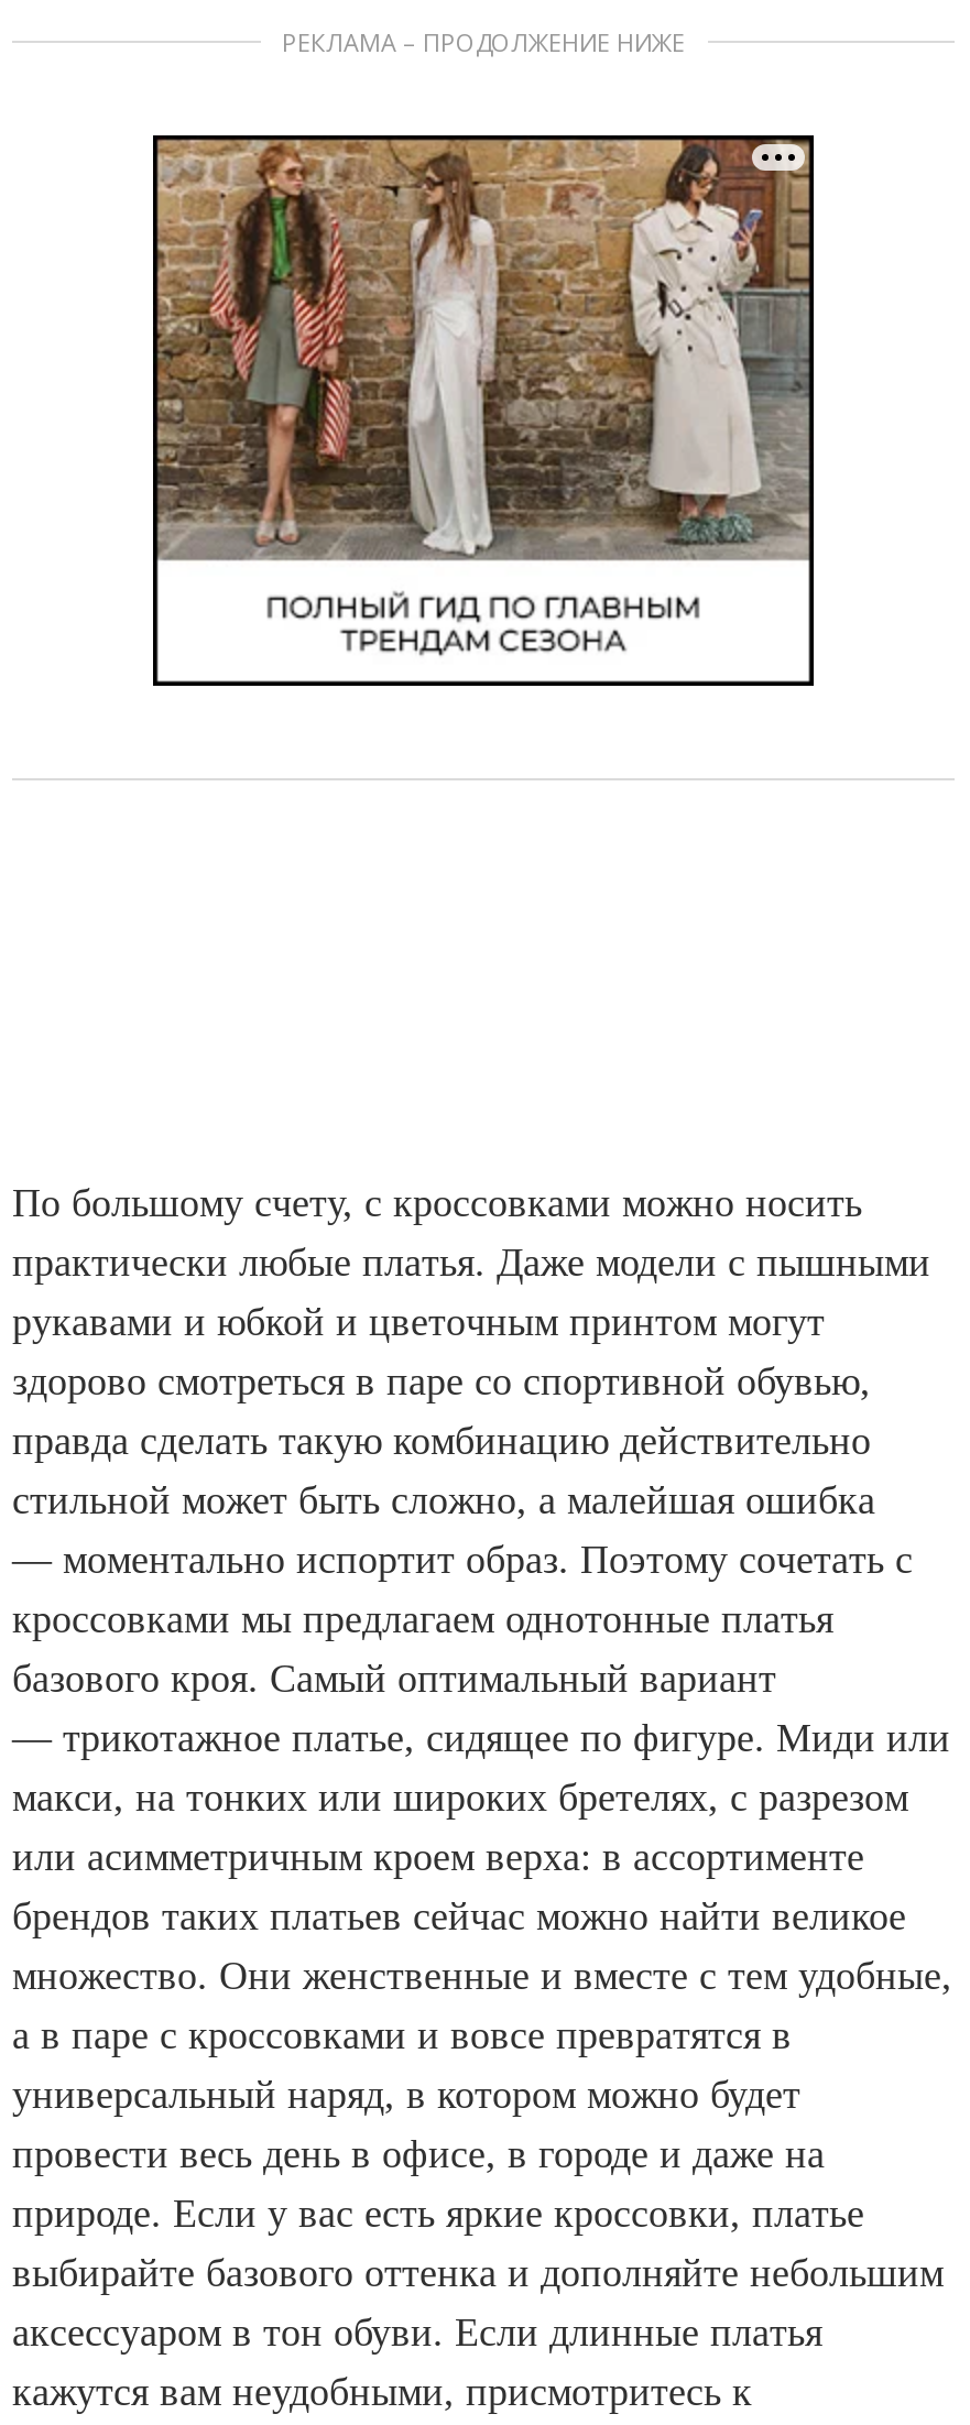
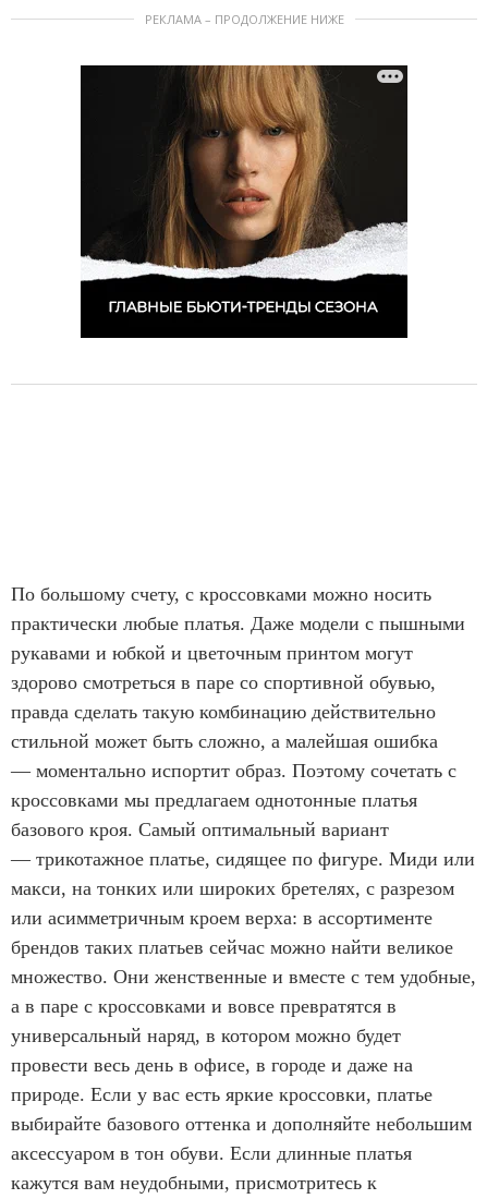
[151,133,816,681] [image] -> [81,64,407,337] [image]

